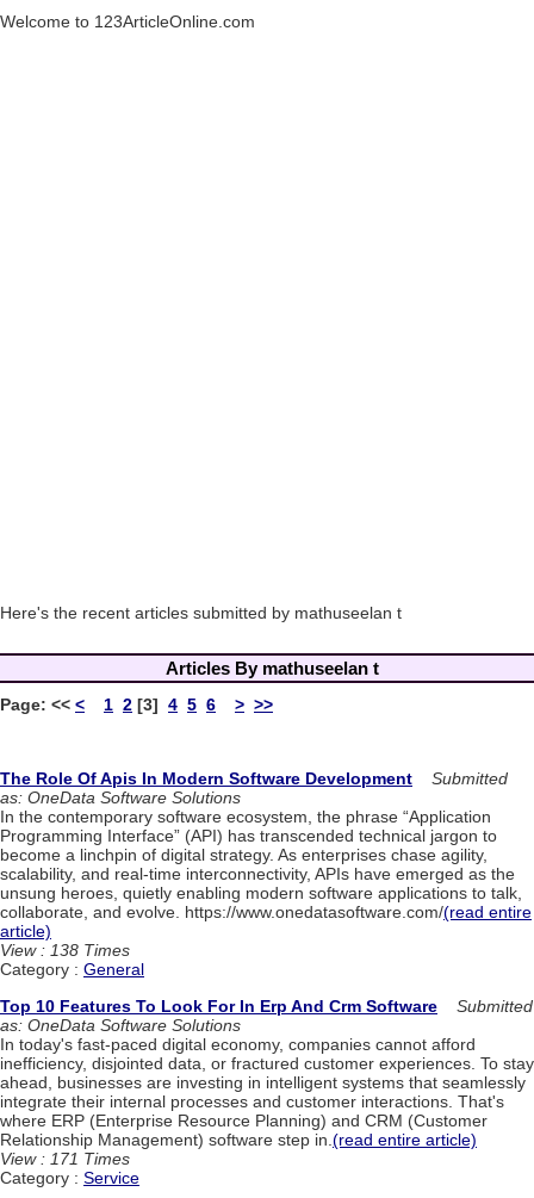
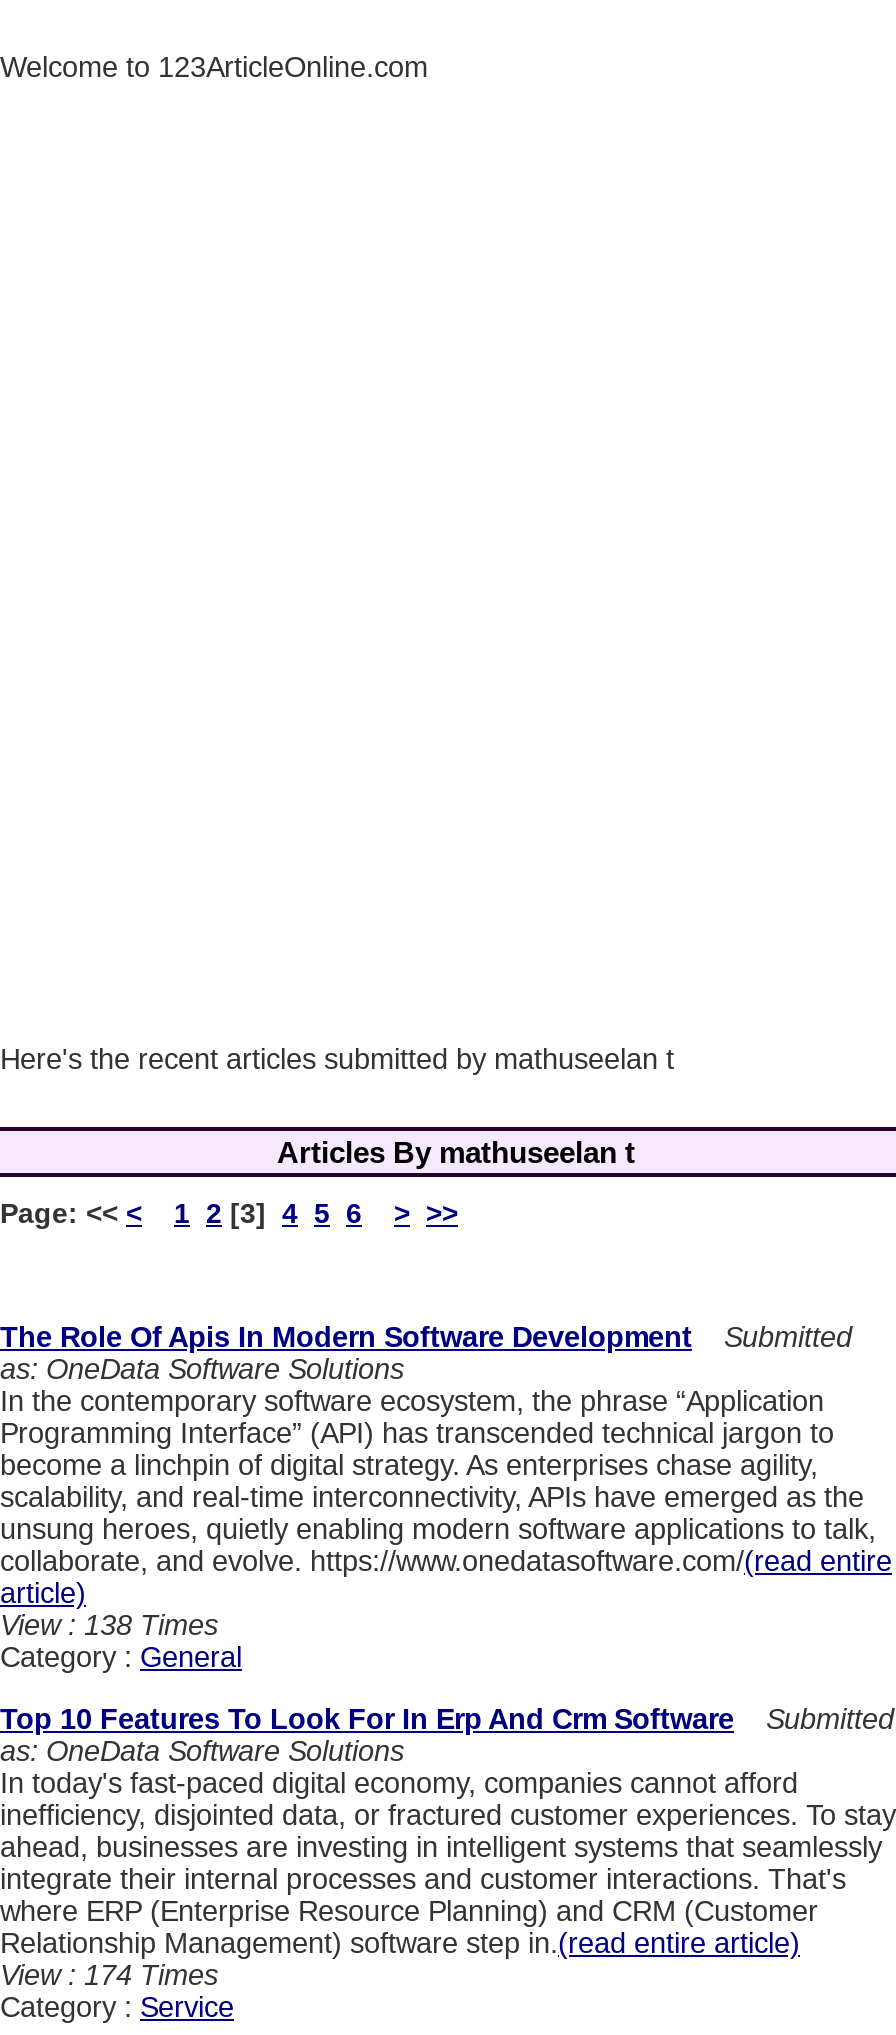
[0,1149,130,1168] View : 171 Times -> [0,1959,218,1991] View : 174 Times

